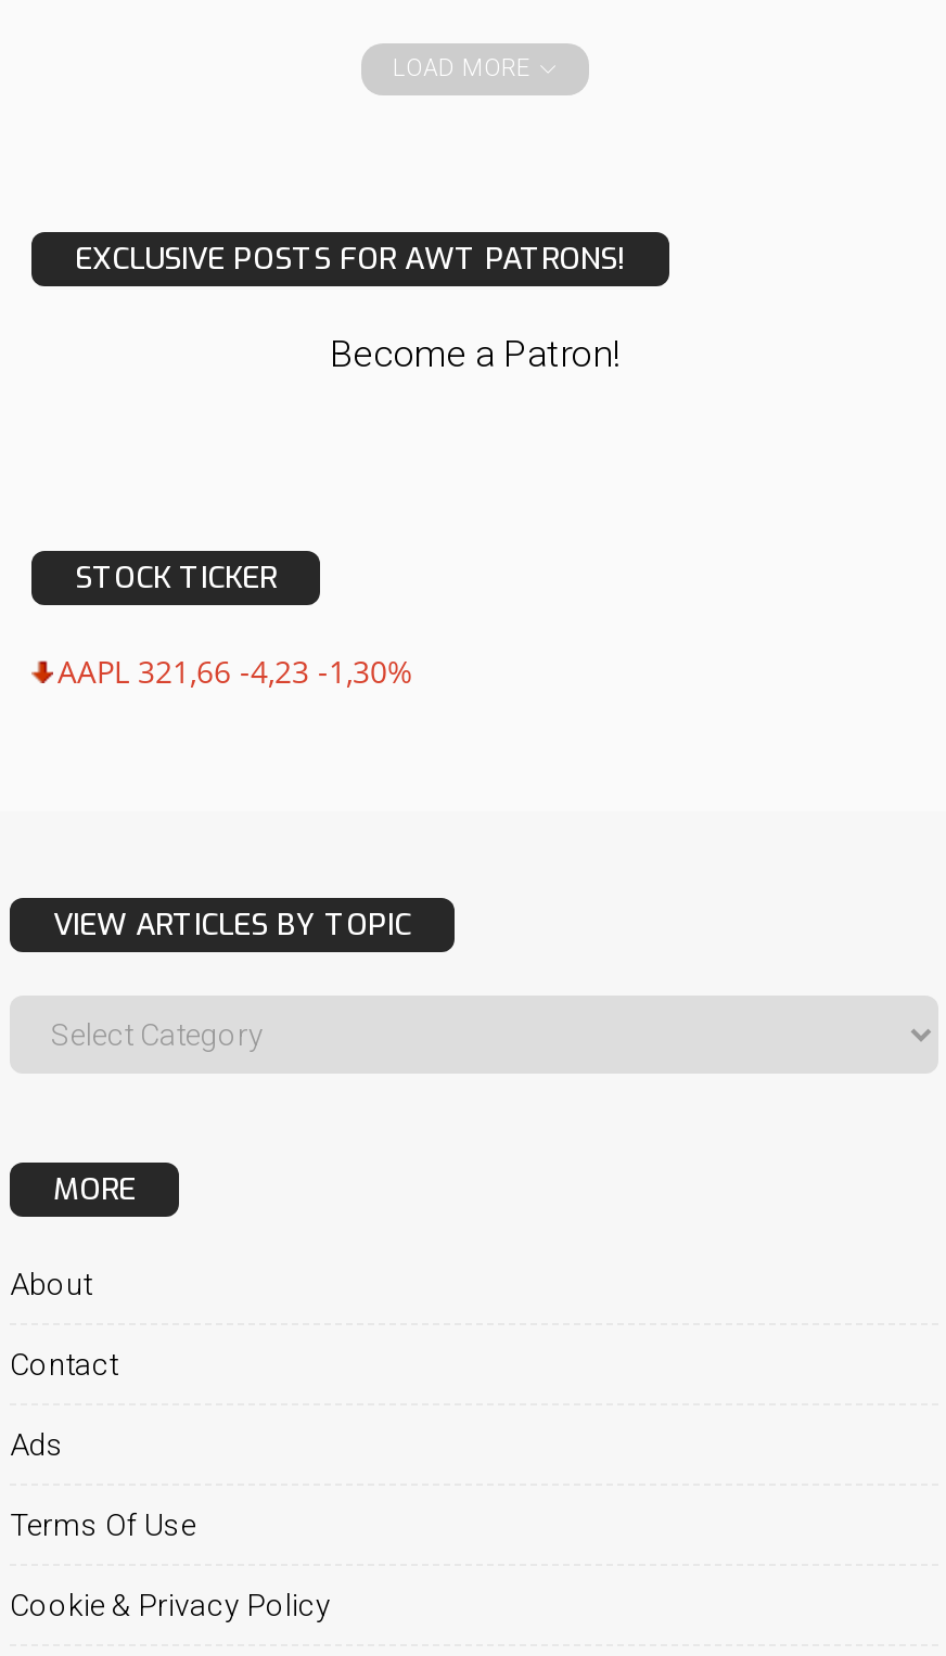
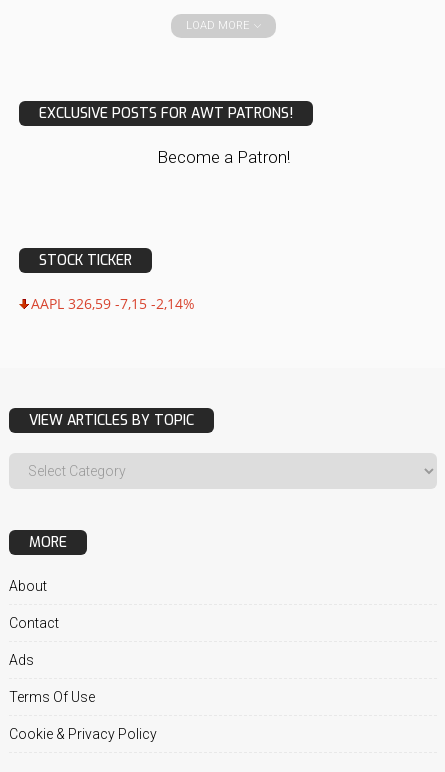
[57,651,413,692] AAPL 321,66 -4,23 -1,30% -> [31,294,195,313] AAPL 326,59 -7,15 -2,14%

